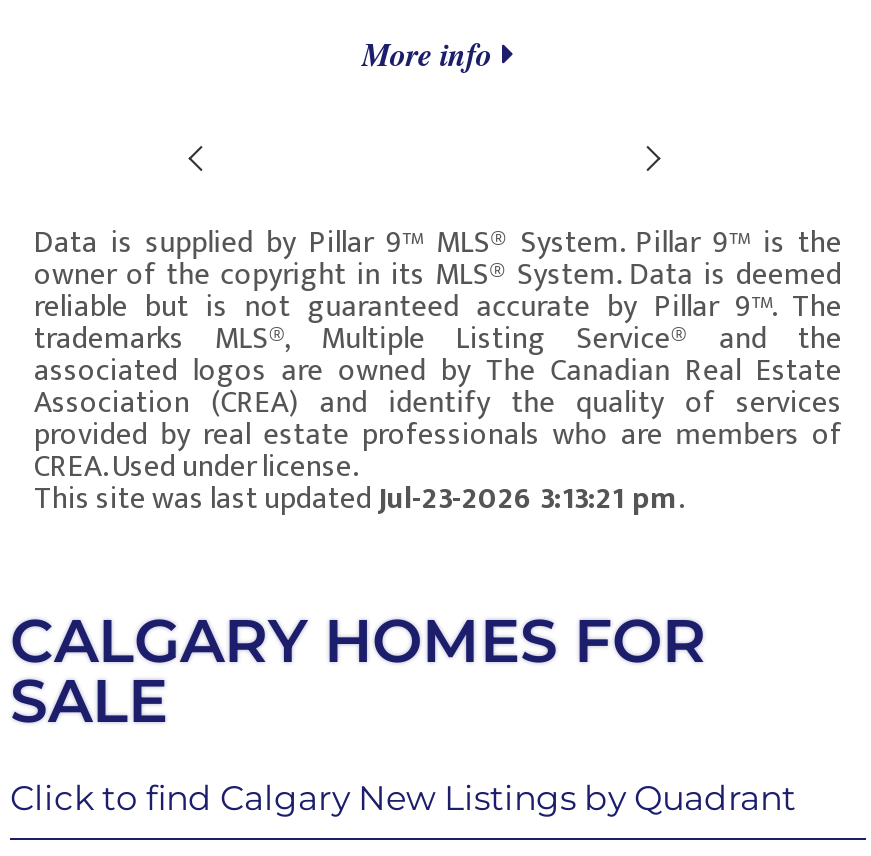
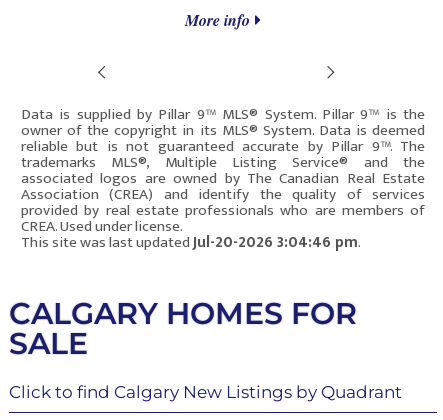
[34,475,684,525] This site was last updatedJul-23-2026 3:13:21 pm. -> [21,230,361,255] This site was last updatedJul-20-2026 3:04:46 pm.

